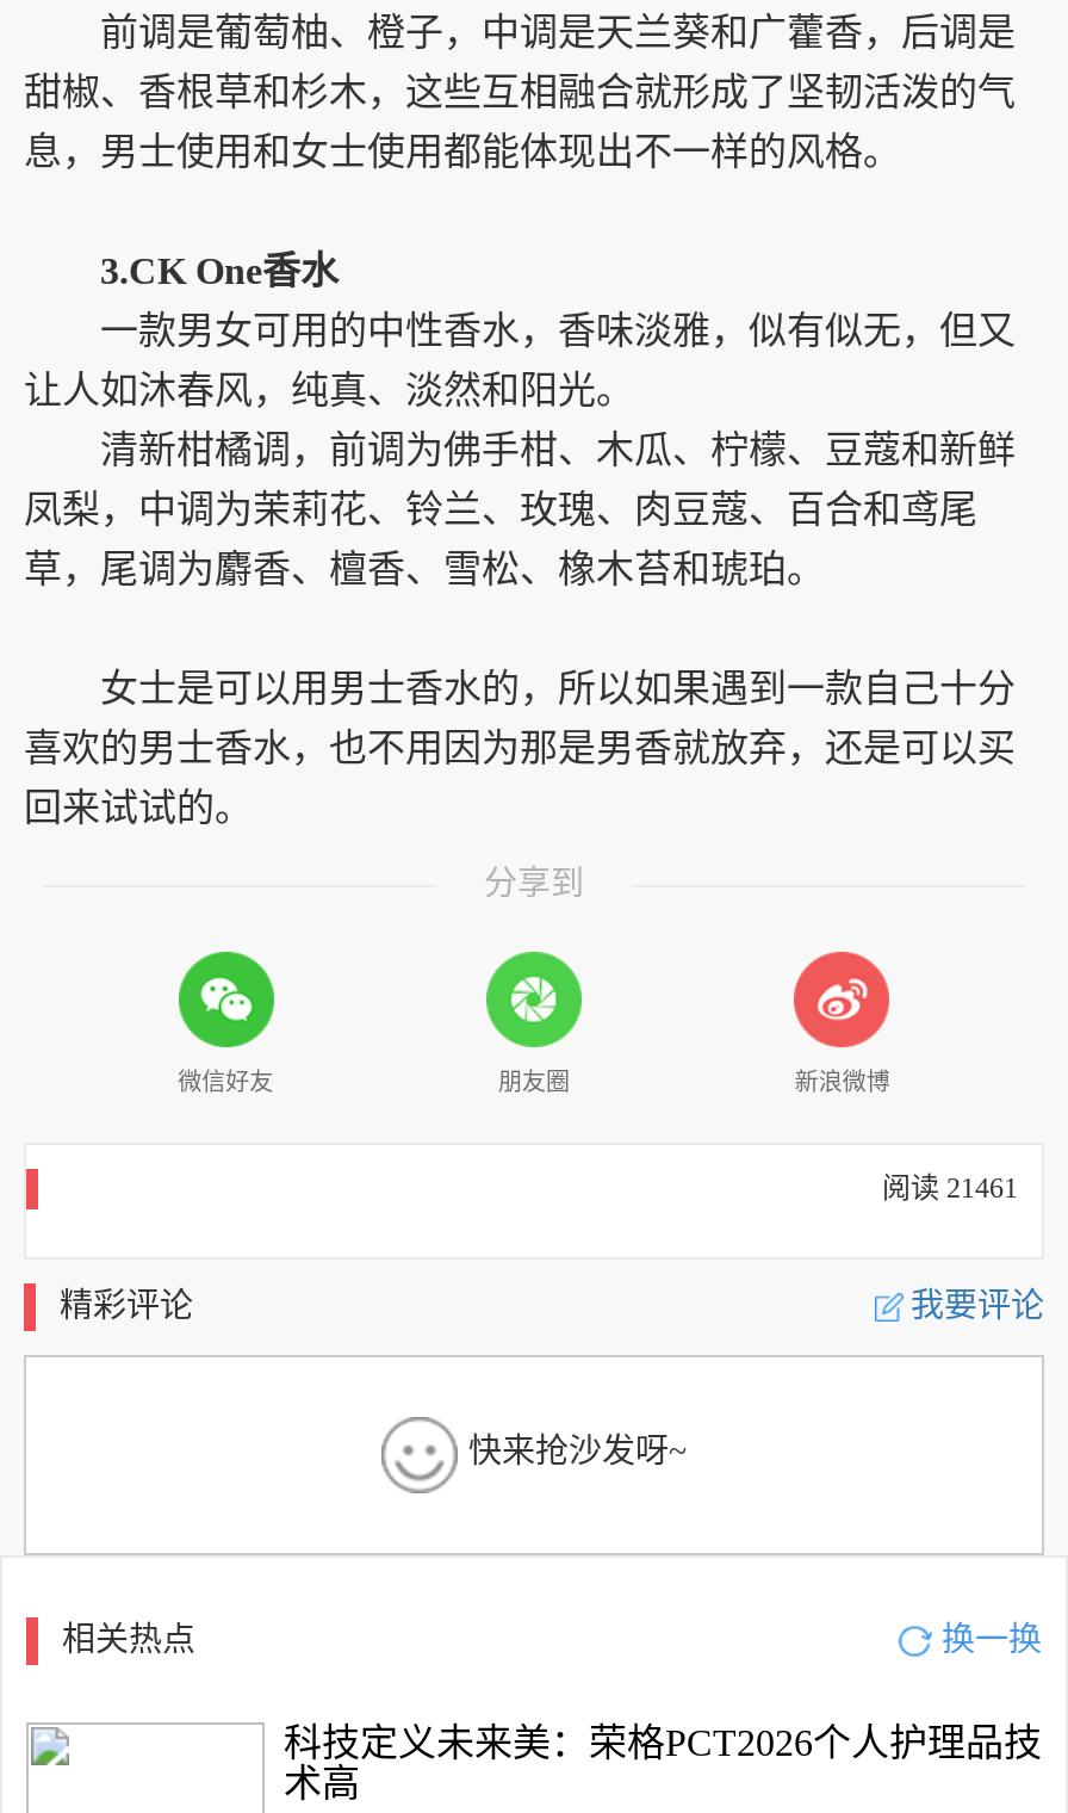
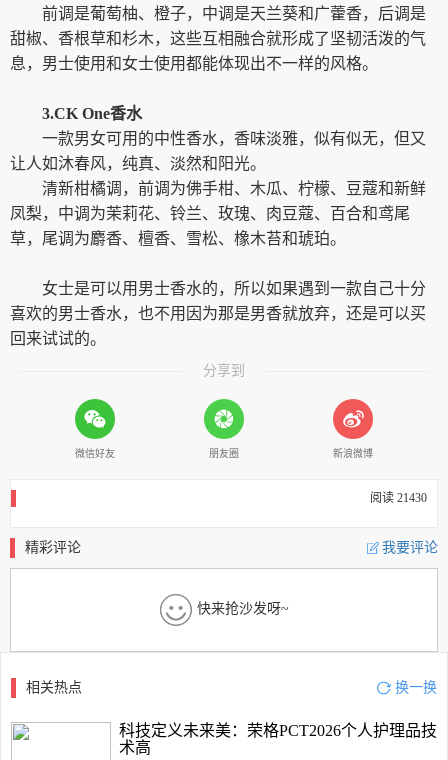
[882,1171,1018,1205] 阅读 21461 -> [370,491,427,505] 阅读 21430

